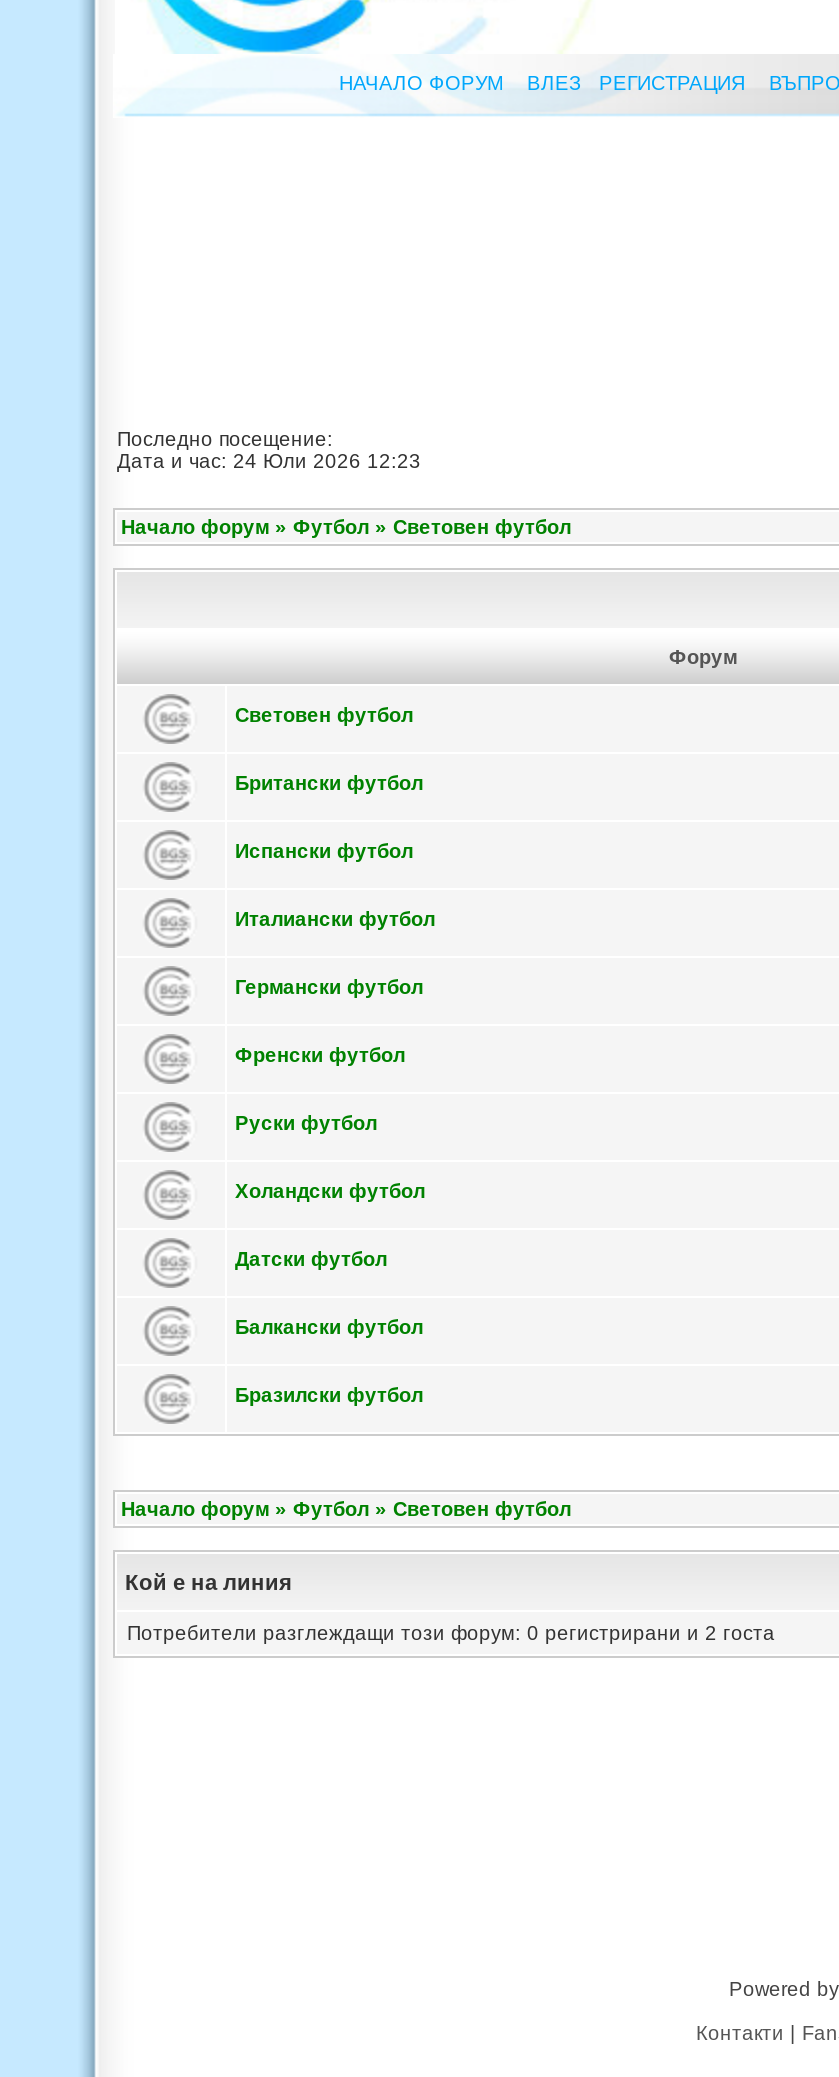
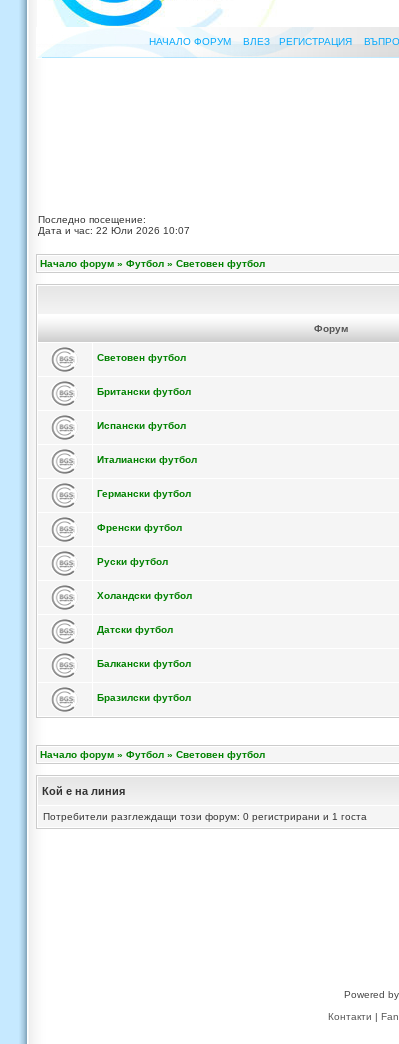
[117,450,421,472] Дата и час: 24 Юли 2026 12:23 -> [38,225,190,236] Дата и час: 22 Юли 2026 10:07
[127,1622,775,1644] Потребители разглеждащи този форум: 0 регистрирани и 2 госта -> [43,811,367,822] Потребители разглеждащи този форум: 0 регистрирани и 1 госта

